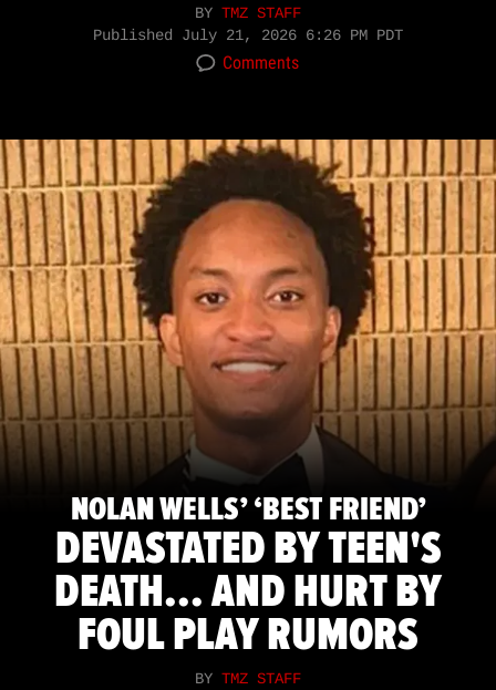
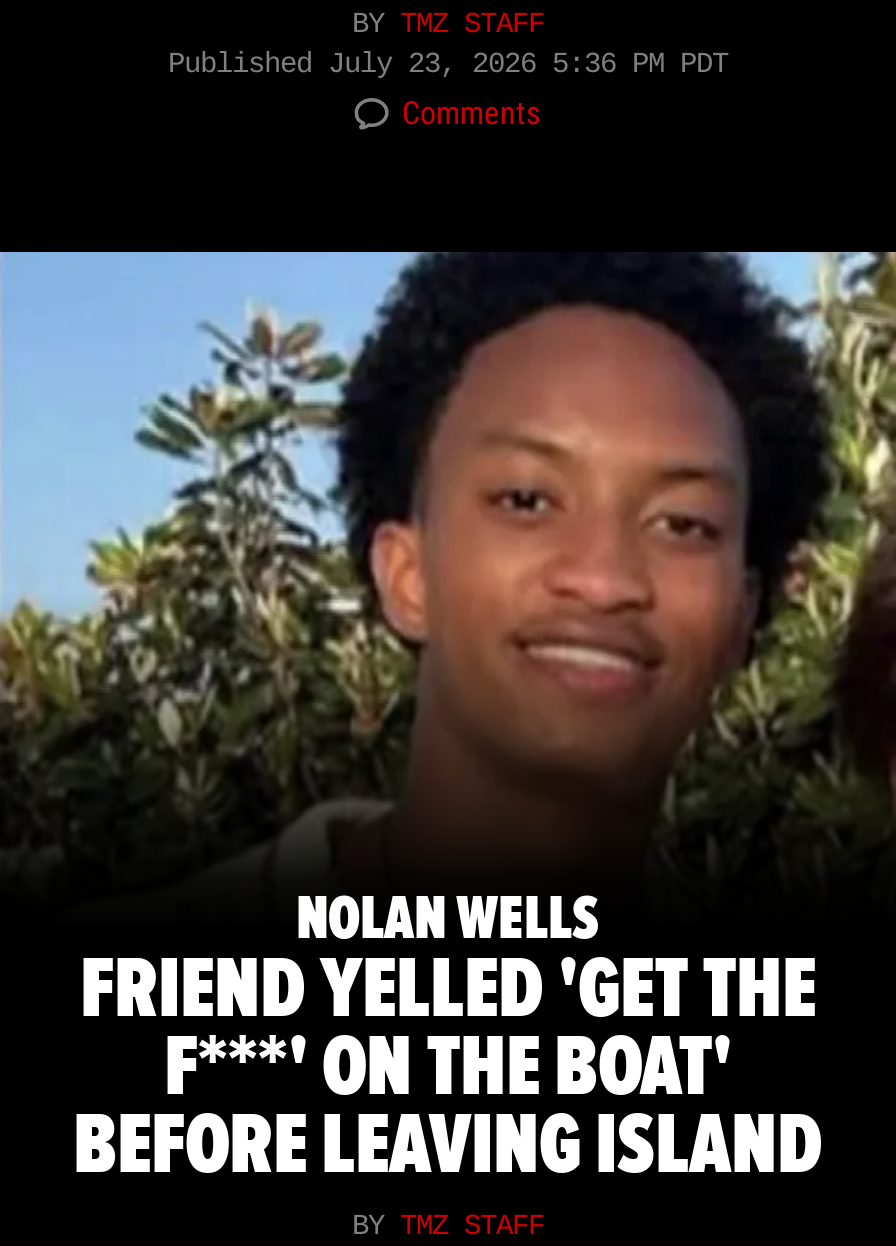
[93,26,403,44] Published July 21, 2026 6:26 PM PDT -> [168,48,728,80] Published July 23, 2026 5:36 PM PDT
[3,138,493,664] [image] | NOLAN WELLS’ ‘BEST FRIEND’ | DEVASTATED BY TEEN'S | DEATH... AND HURT BY | FOUL PLAY RUMORS -> [6,250,890,1200] [image] | NOLAN WELLS | FRIEND YELLED 'GET THE | F***' ON THE BOAT' | BEFORE LEAVING ISLAND

